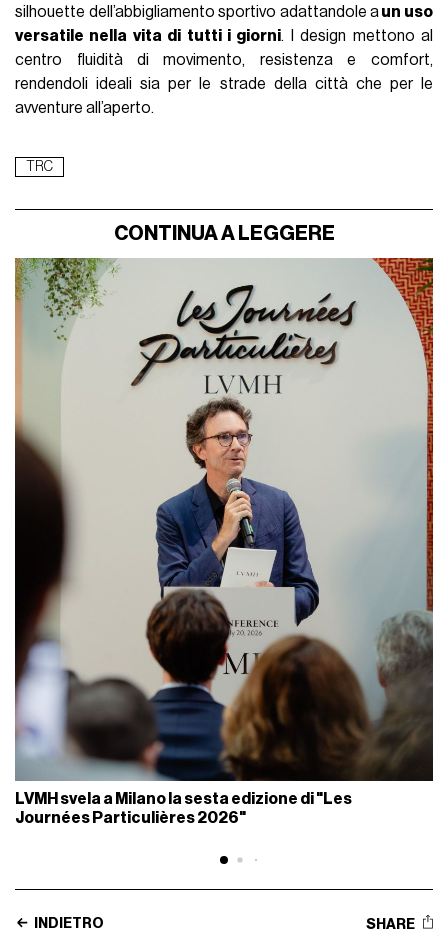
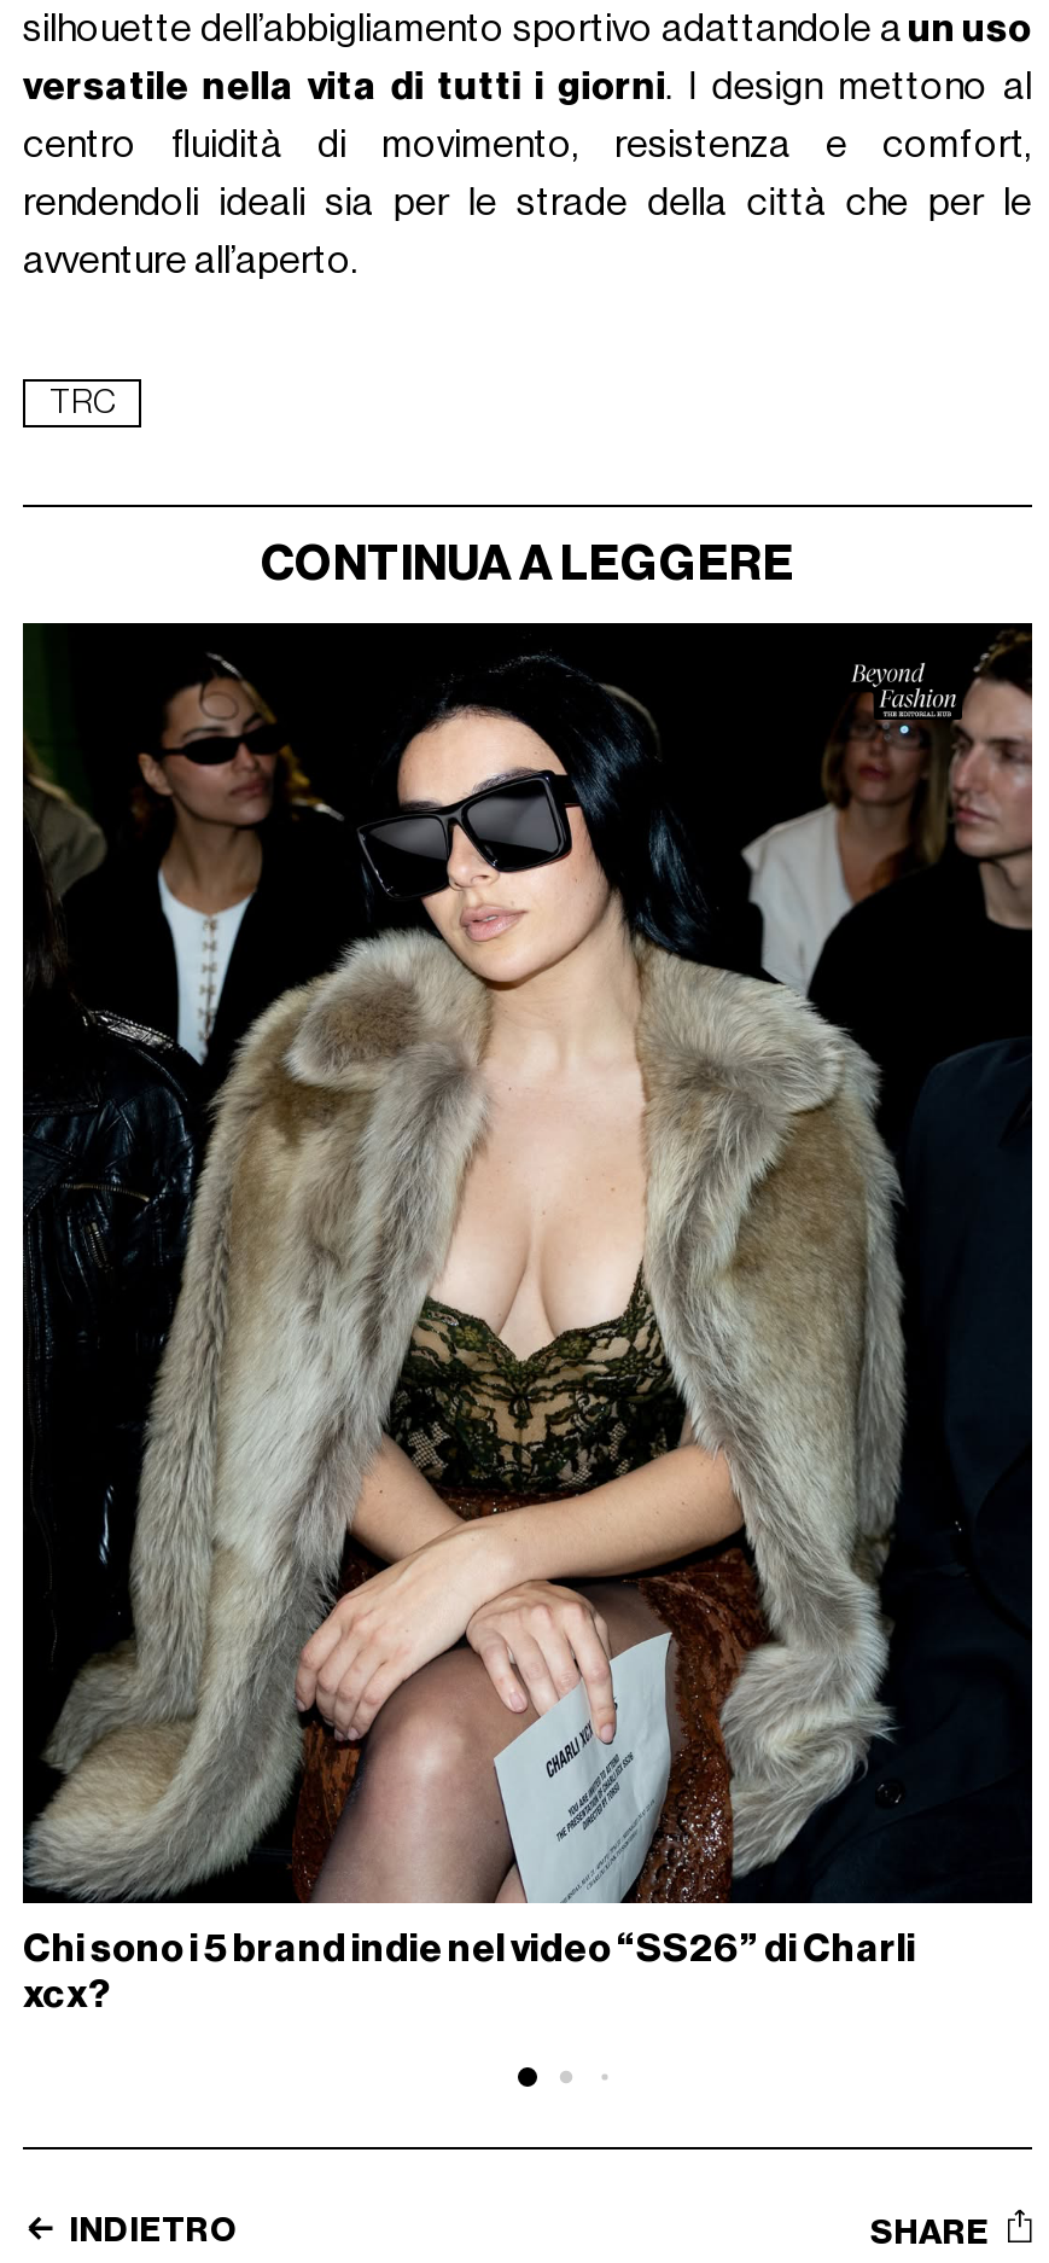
[14,257,434,826] [image] | LVMH svela a Milano la sesta edizione di "Les | Journées Particulières 2026" -> [21,621,1035,2015] [image] | Chi sono i 5 brand indie nel video “SS26” di Charli | xcx?

